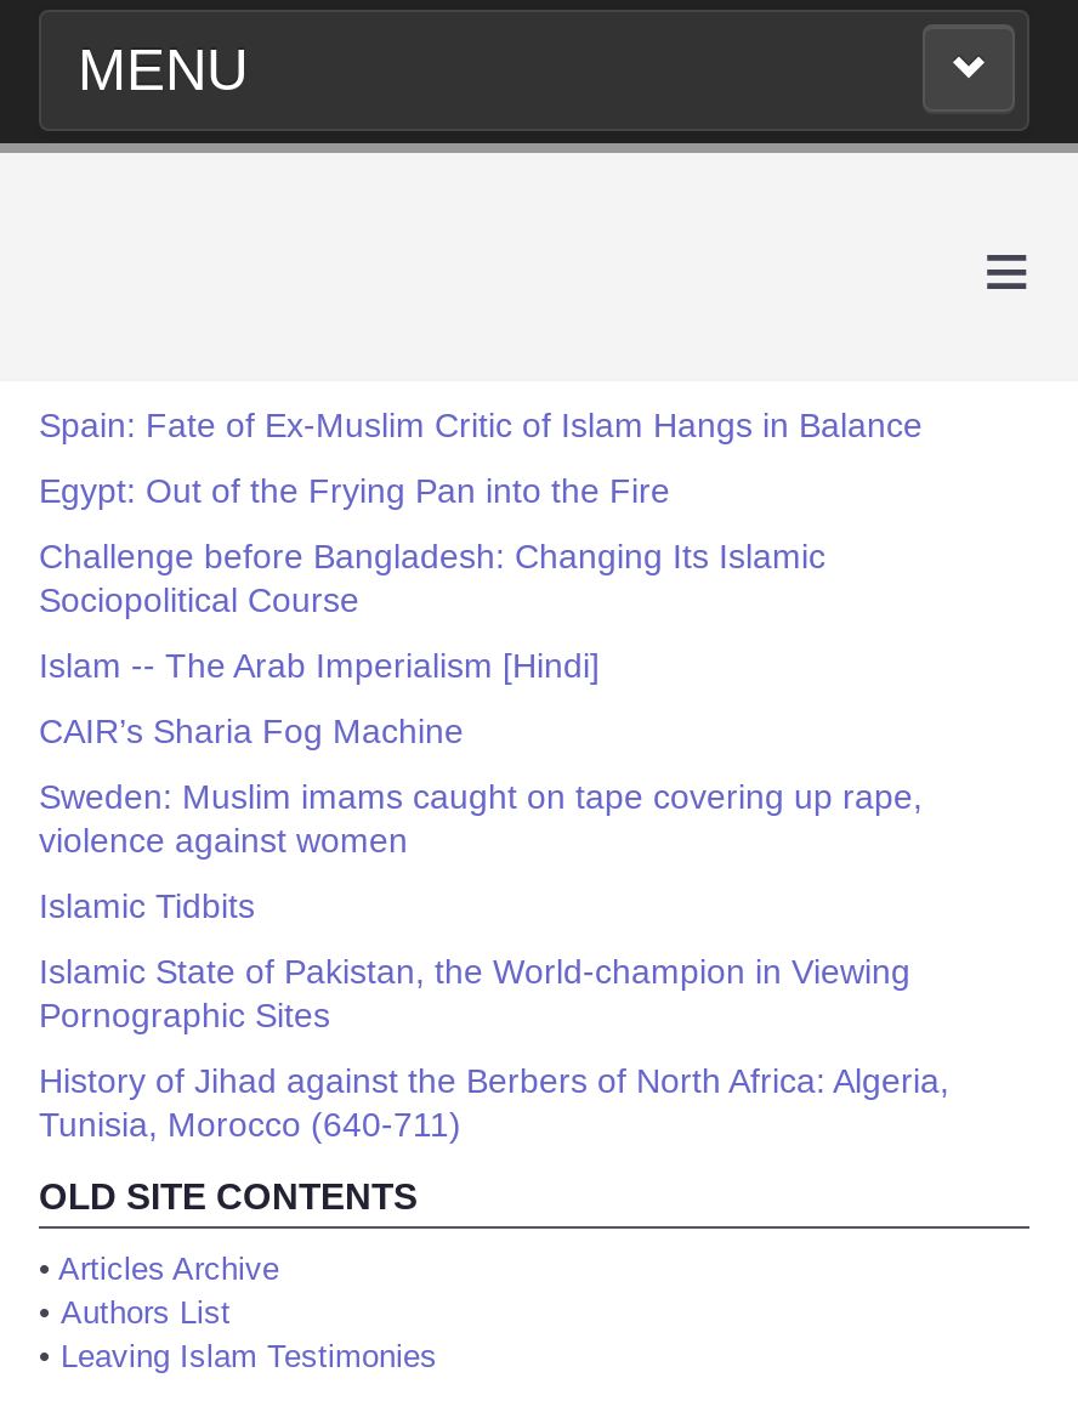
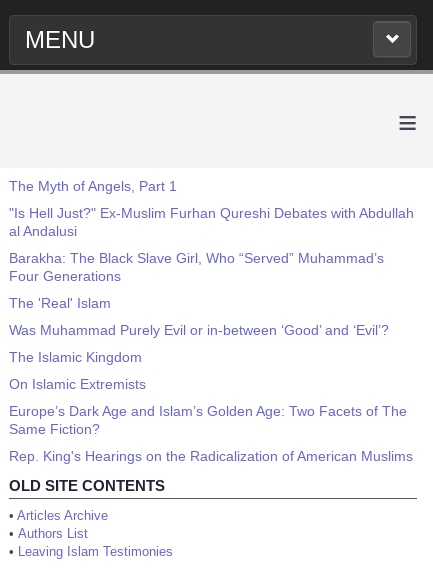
[39,406,923,444] Spain: Fate of Ex-Muslim Critic of Islam Hangs in Balance -> [9,178,177,194] The Myth of Angels, Part 1
[39,471,670,510] Egypt: Out of the Frying Pan into the Fire -> [9,205,414,239] "Is Hell Just?" Ex-Muslim Furhan Qureshi Debates with Abdullah | al Andalusi
[39,537,825,619] Challenge before Bangladesh: Changing Its Islamic | Sociopolitical Course -> [9,250,384,284] Barakha: The Black Slave Girl, Who “Served” Muhammad’s | Four Generations
[39,646,600,685] Islam -- The Arab Imperialism [Hindi] -> [9,295,111,311] The 'Real' Islam
[39,711,464,750] CAIR’s Sharia Fog Machine -> [9,322,389,338] Was Muhammad Purely Evil or in-between ‘Good’ and ‘Evil’?
[39,777,923,860] Sweden: Muslim imams caught on tape covering up rape, | violence against women -> [9,349,142,365] The Islamic Kingdom
[39,886,255,925] Islamic Tidbits -> [9,376,146,392] On Islamic Extremists
[39,952,910,1034] Islamic State of Pakistan, the World-champion in Viewing | Pornographic Sites -> [9,403,407,437] Europe’s Dark Age and Islam’s Golden Age: Two Facets of The | Same Fiction?
[39,1061,949,1144] History of Jihad against the Berbers of North Africa: Algeria, | Tunisia, Morocco (640-711) -> [9,448,413,464] Rep. King's Hearings on the Radicalization of American Muslims

